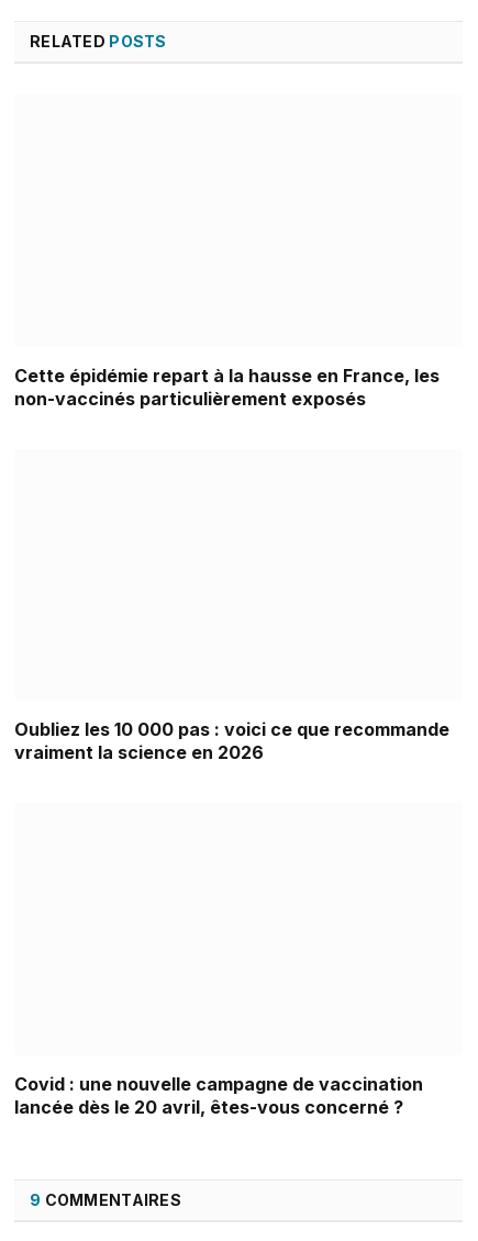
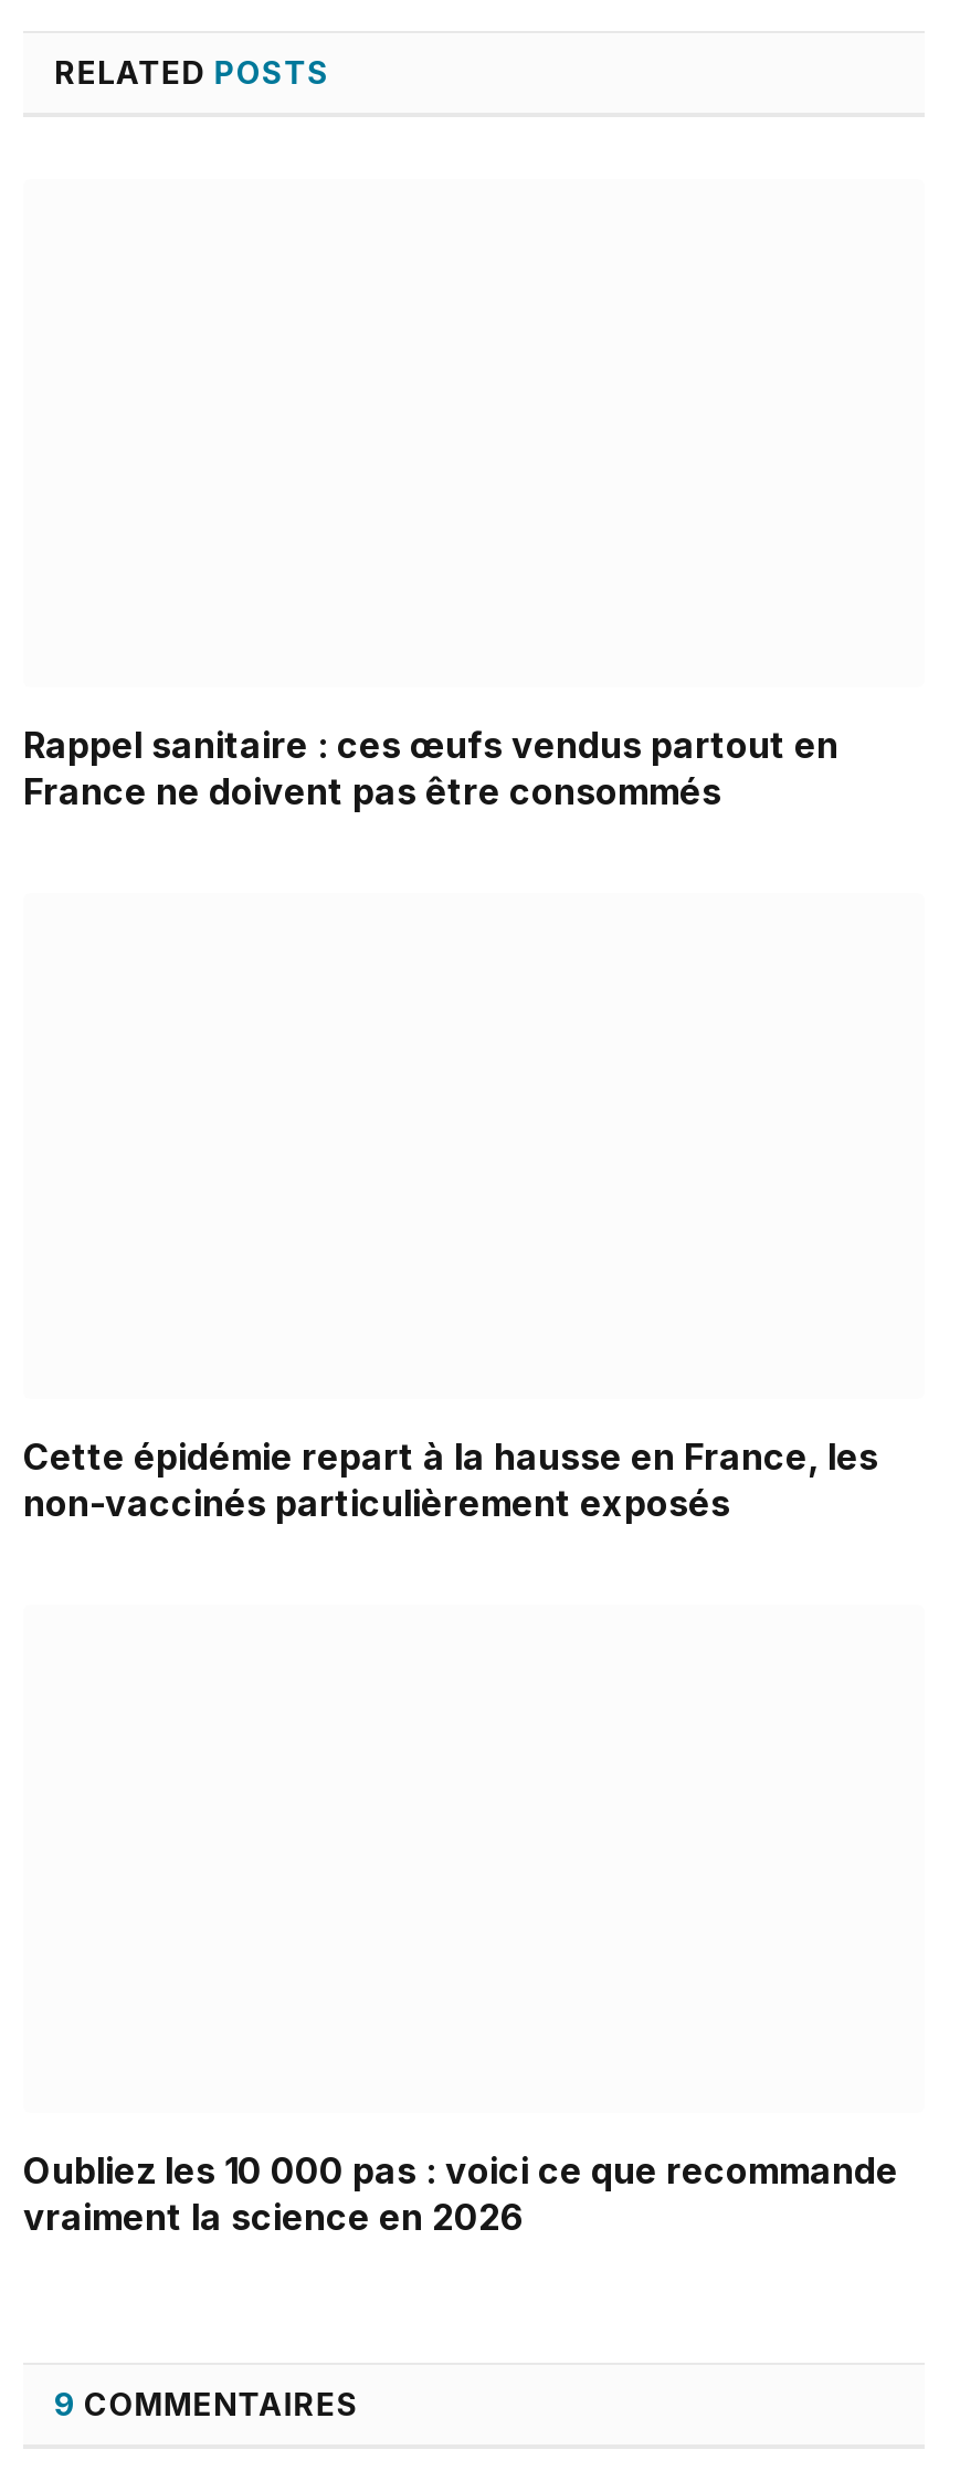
none -> [23,723,838,813] Rappel sanitaire : ces œufs vendus partout en | France ne doivent pas être consommés
moved [14,365,449,764] -> [23,1435,898,2239]: Cette épidémie repart à la hausse en France, les | non-vaccinés particulièrement exposés | Oubliez les 10 000 pas : voici ce que recommande | vraiment la science en 2026
[14,1073,423,1118] Covid : une nouvelle campagne de vaccination | lancée dès le 20 avril, êtes-vous concerné ? -> none

